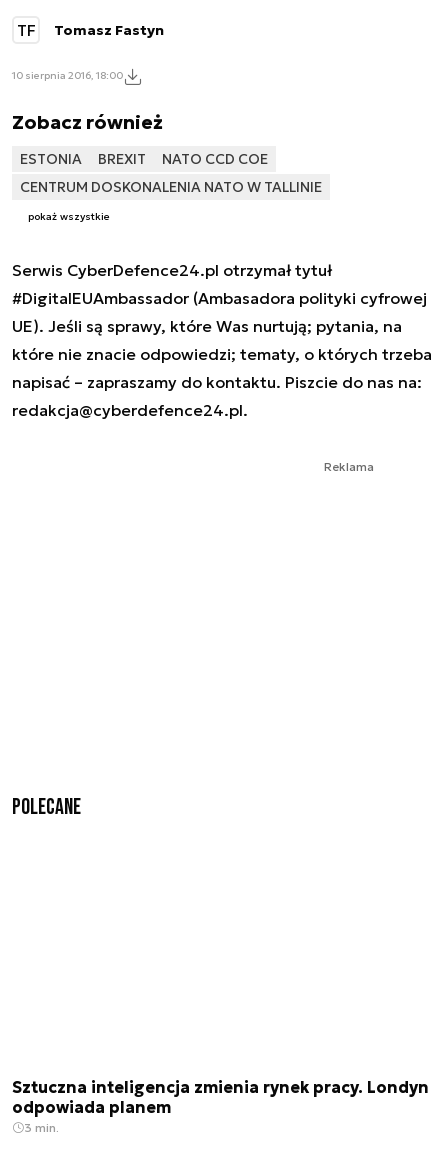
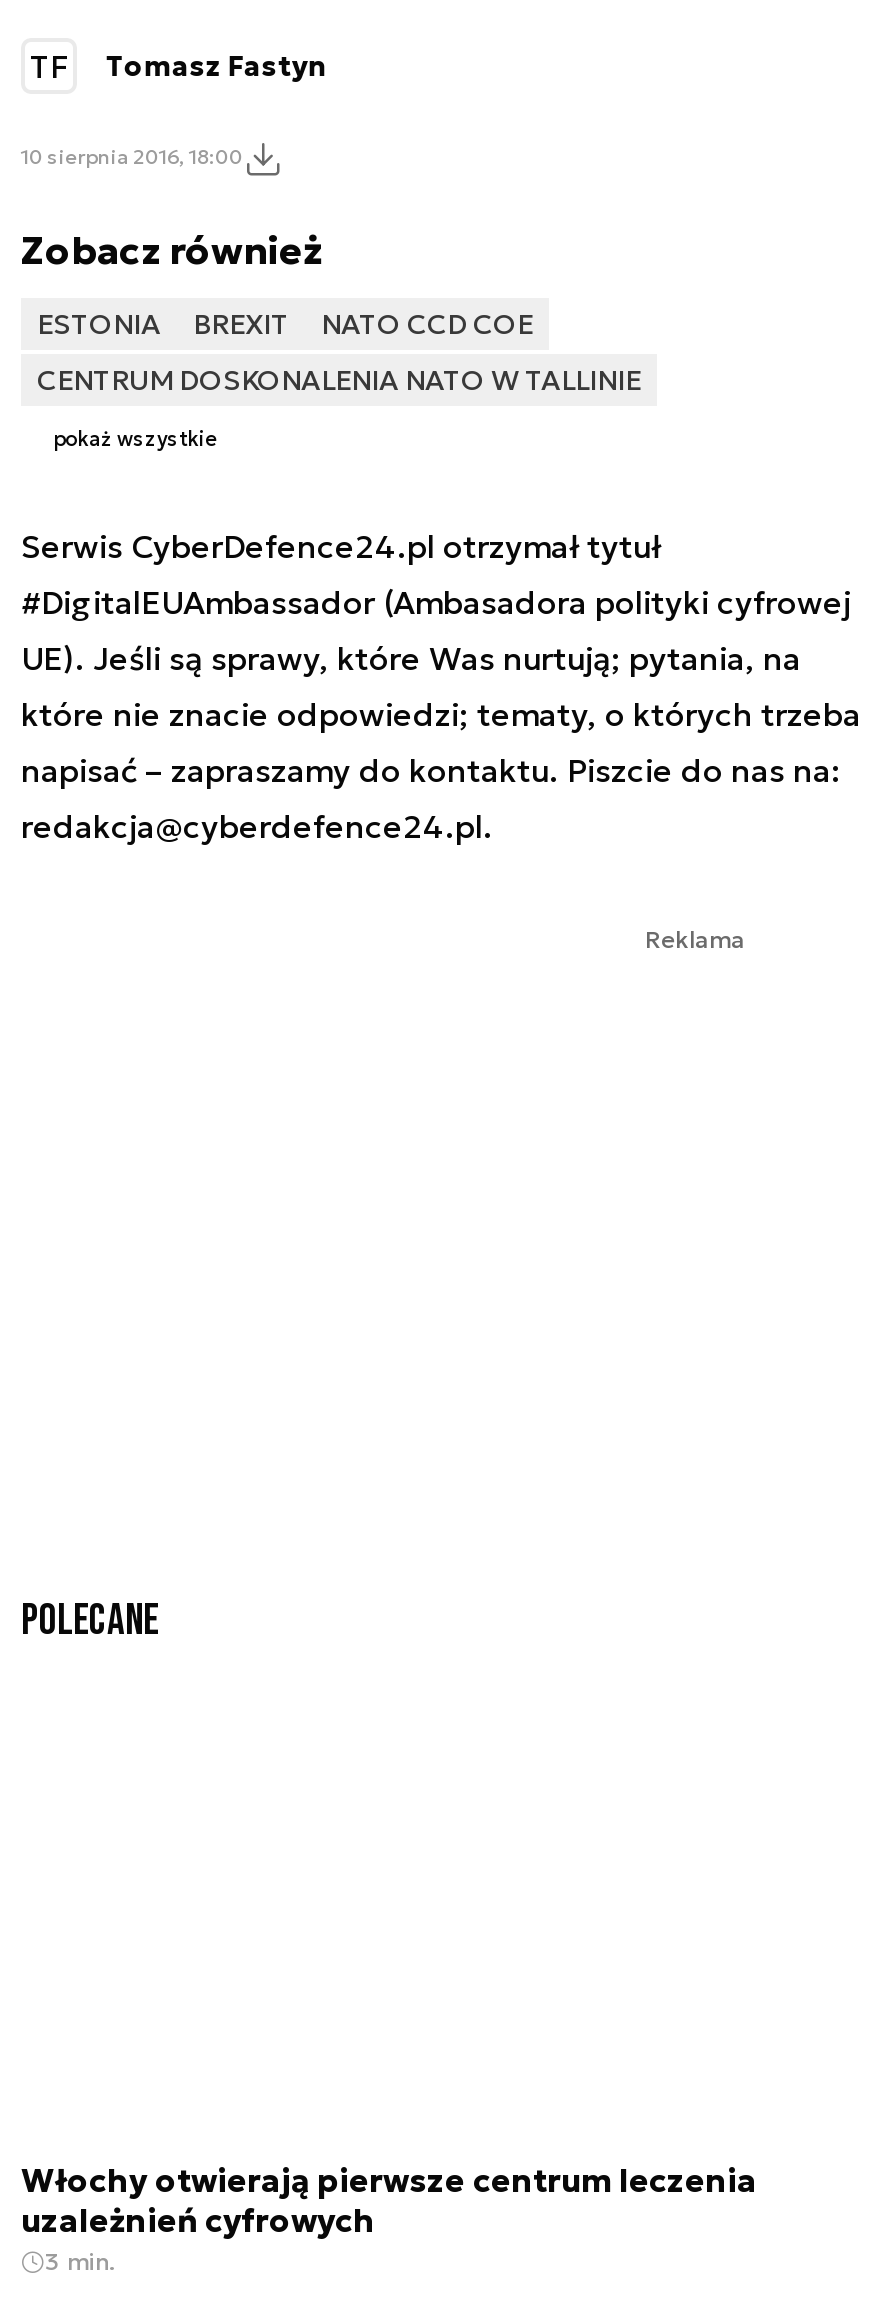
[12,1077,429,1117] Sztuczna inteligencja zmienia rynek pracy. Londyn | odpowiada planem -> [21,2160,757,2240] Włochy otwierają pierwsze centrum leczenia | uzależnień cyfrowych

